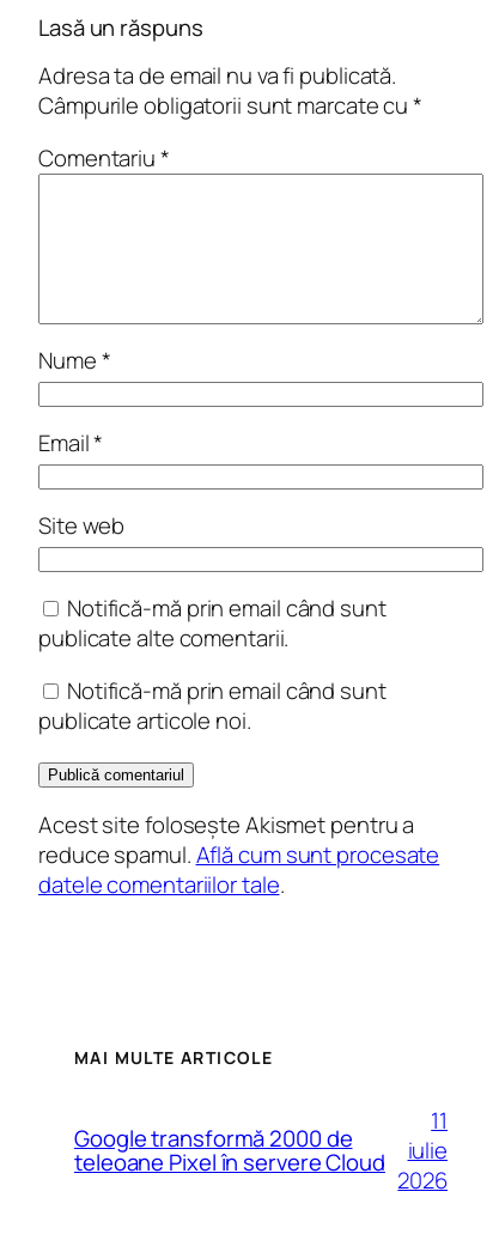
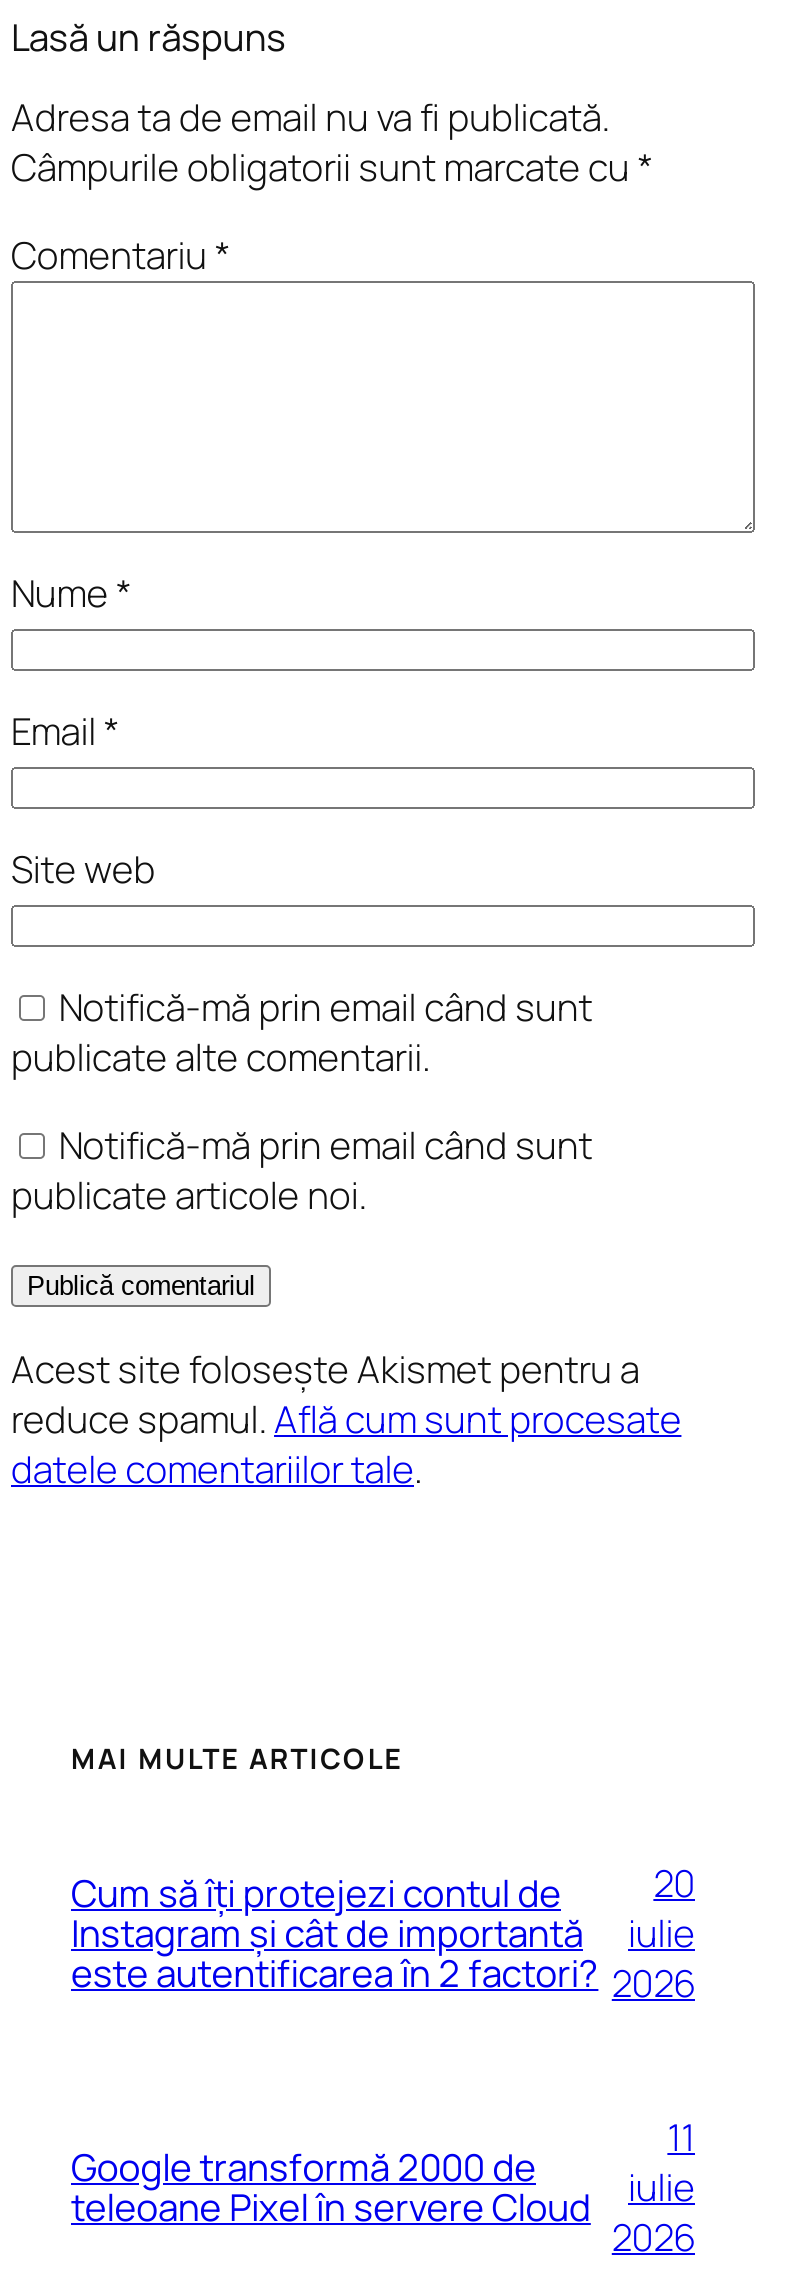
none -> [71,1868,598,2000] Cum să îți protejezi contul de | Instagram și cât de importantă | este autentificarea în 2 factori?
none -> [612,1857,695,2009] 20 | iulie | 2026

